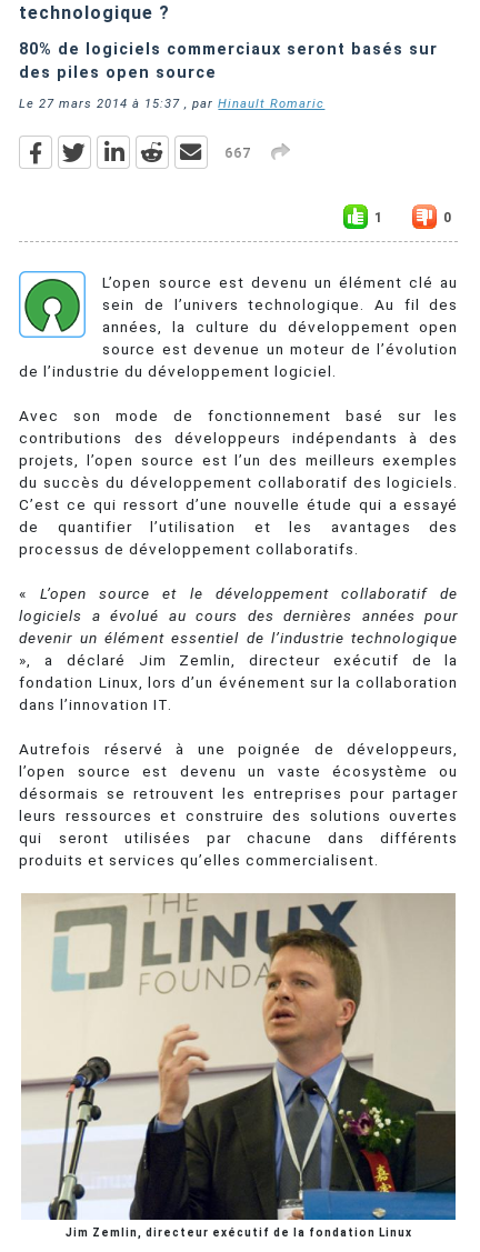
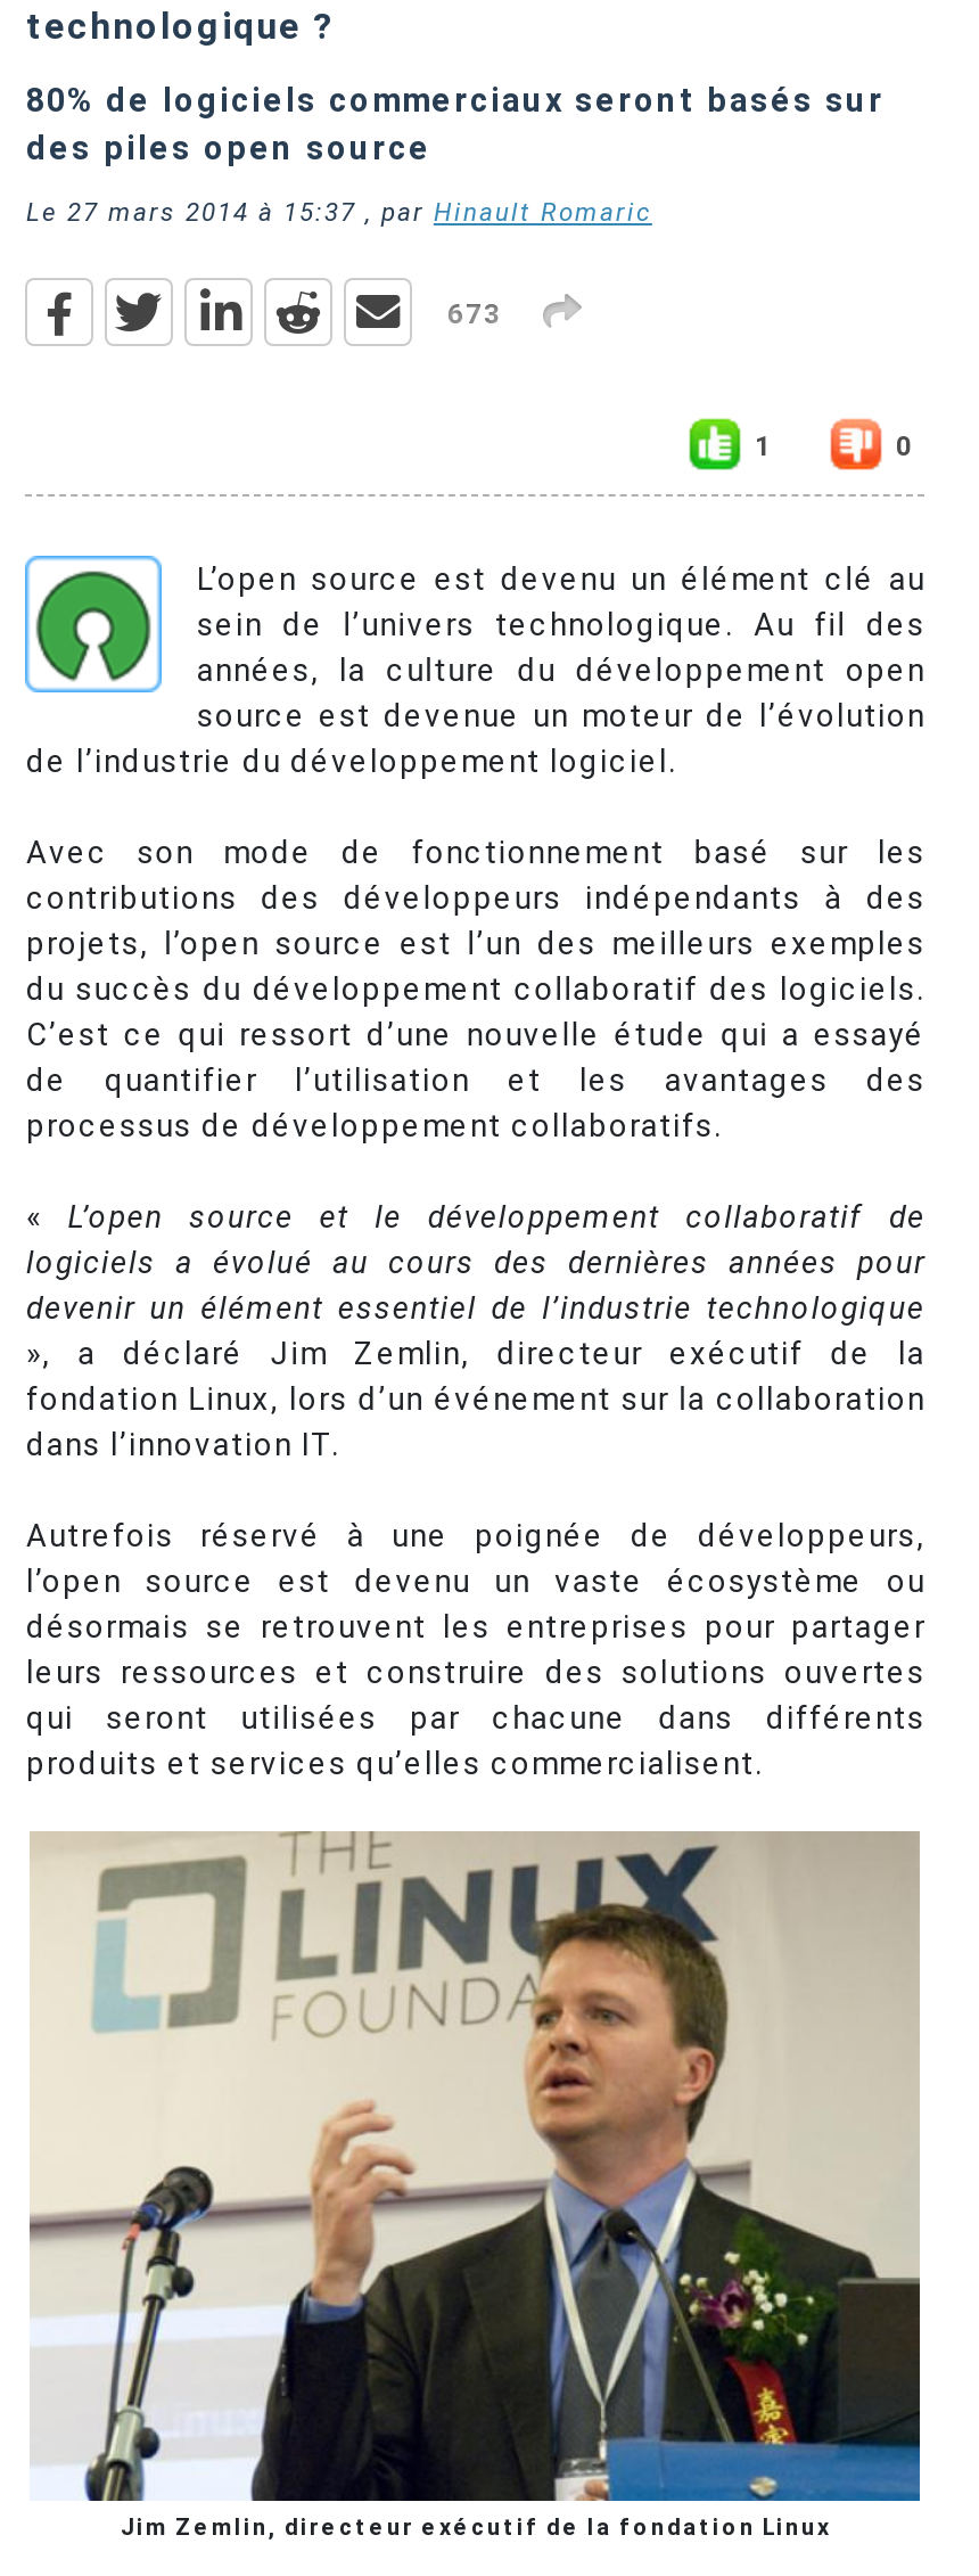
[225,146,252,162] 667 -> [447,299,502,331] 673

